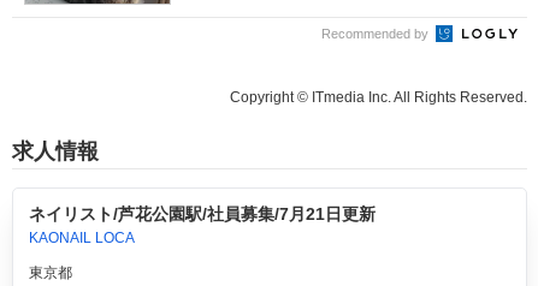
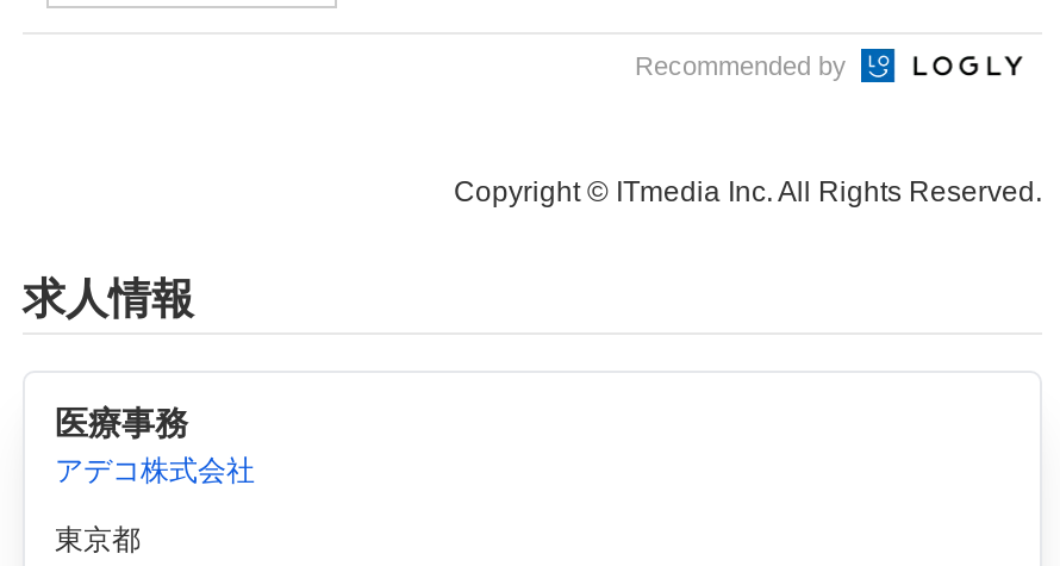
[28,205,375,247] ネイリスト/芦花公園駅/社員募集/7月21日更新 | KAONAIL LOCA -> [55,405,255,488] 医療事務 | アデコ株式会社

